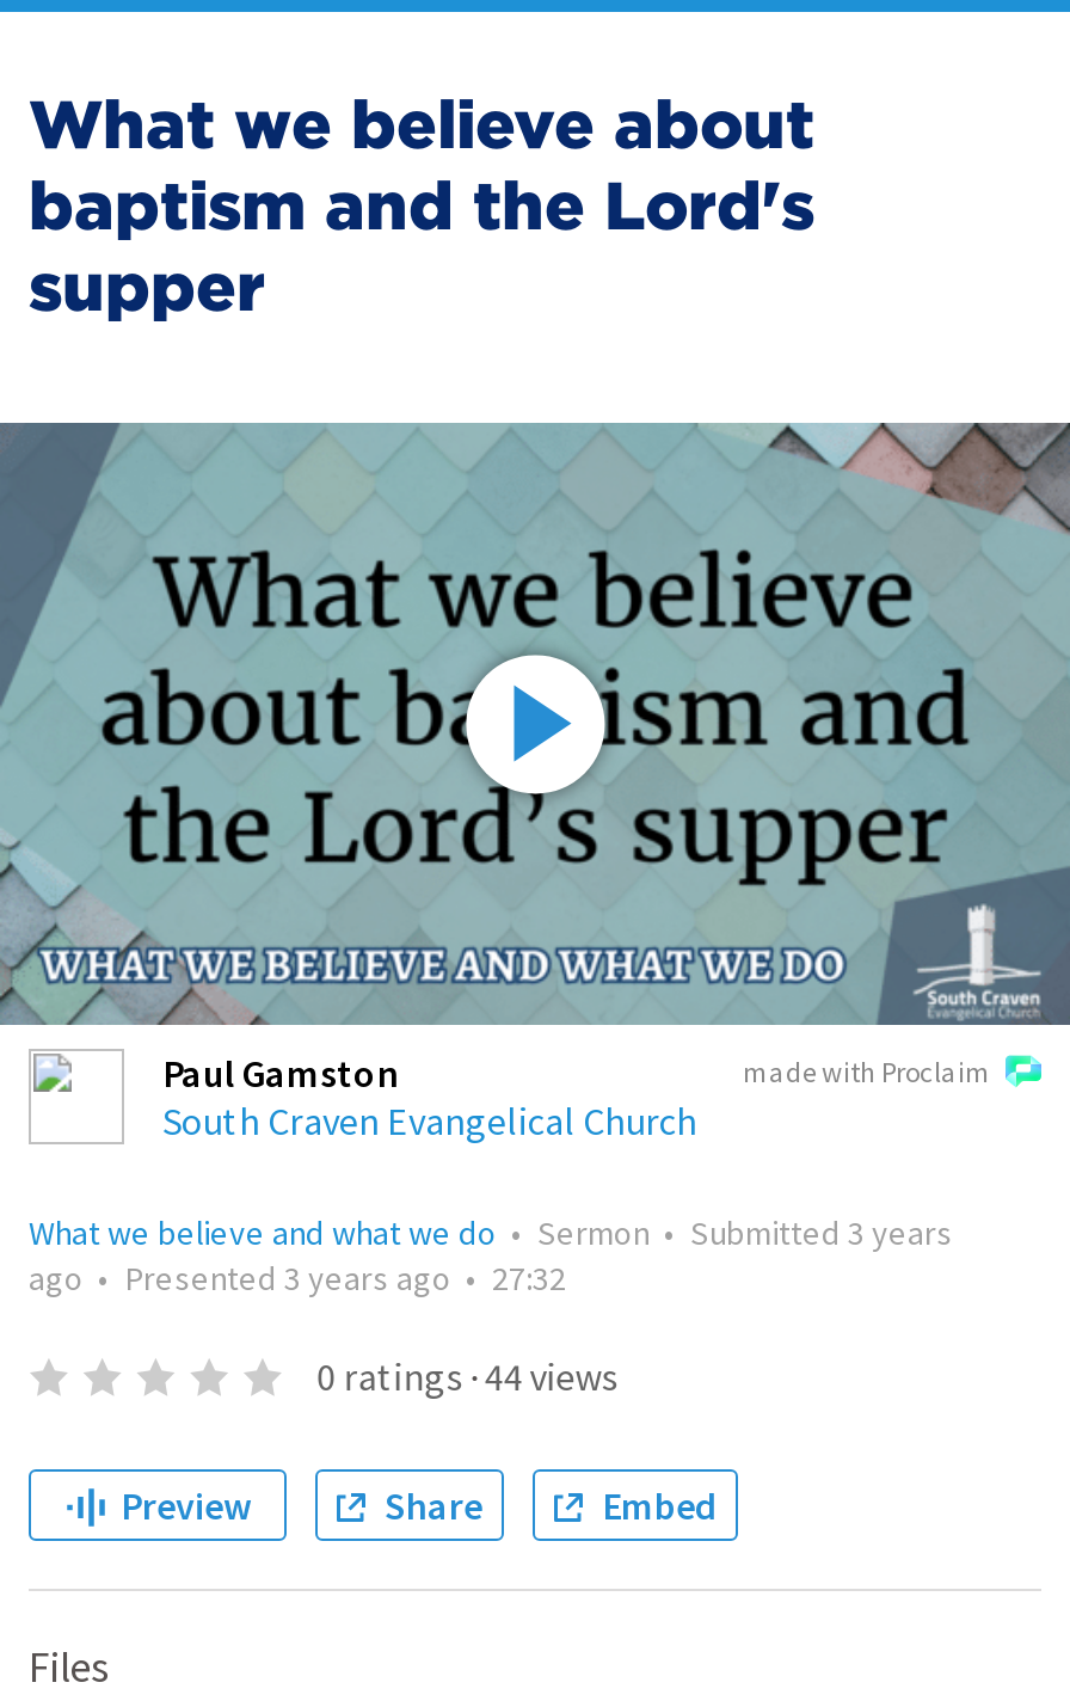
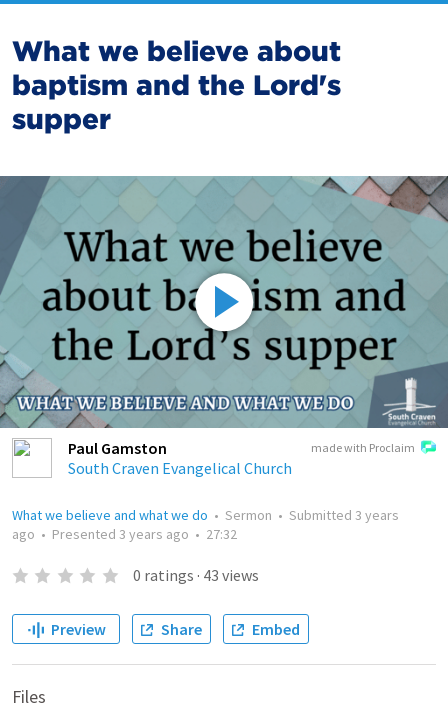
[317,1352,618,1400] 0 ratings · 44 views -> [133,565,259,585] 0 ratings · 43 views

